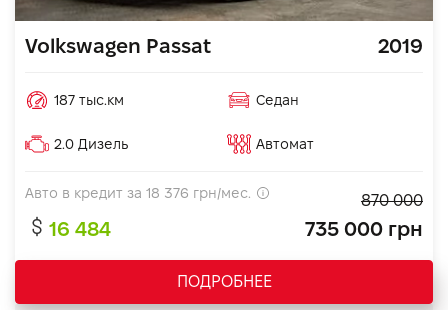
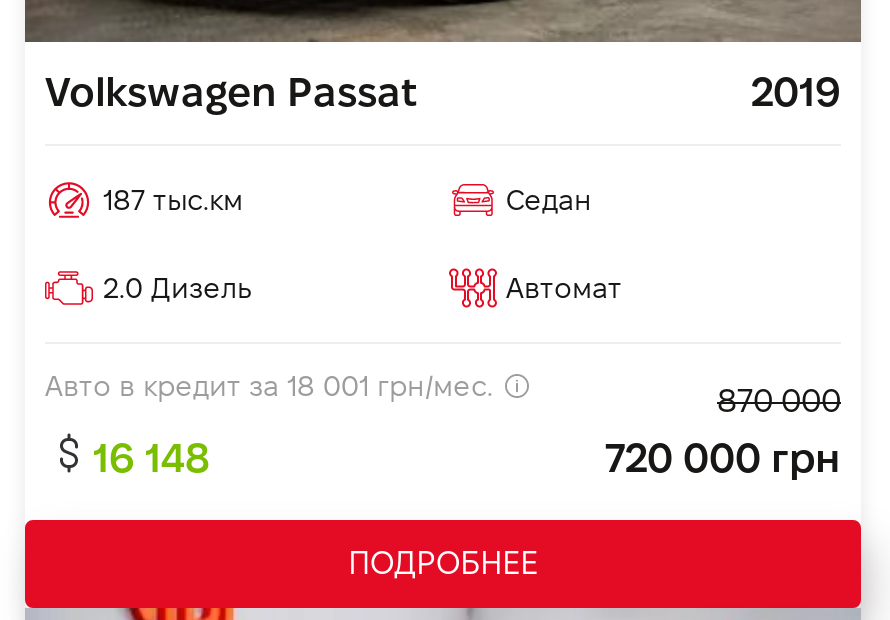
[25,185,251,201] Авто в кредит за 18 376 грн/мес. -> [45,370,493,402] Авто в кредит за 18 001 грн/мес.
[49,218,111,240] 16 484 -> [93,436,209,480] 16 148
[305,218,423,240] 735 000 грн -> [605,436,841,480] 720 000 грн

